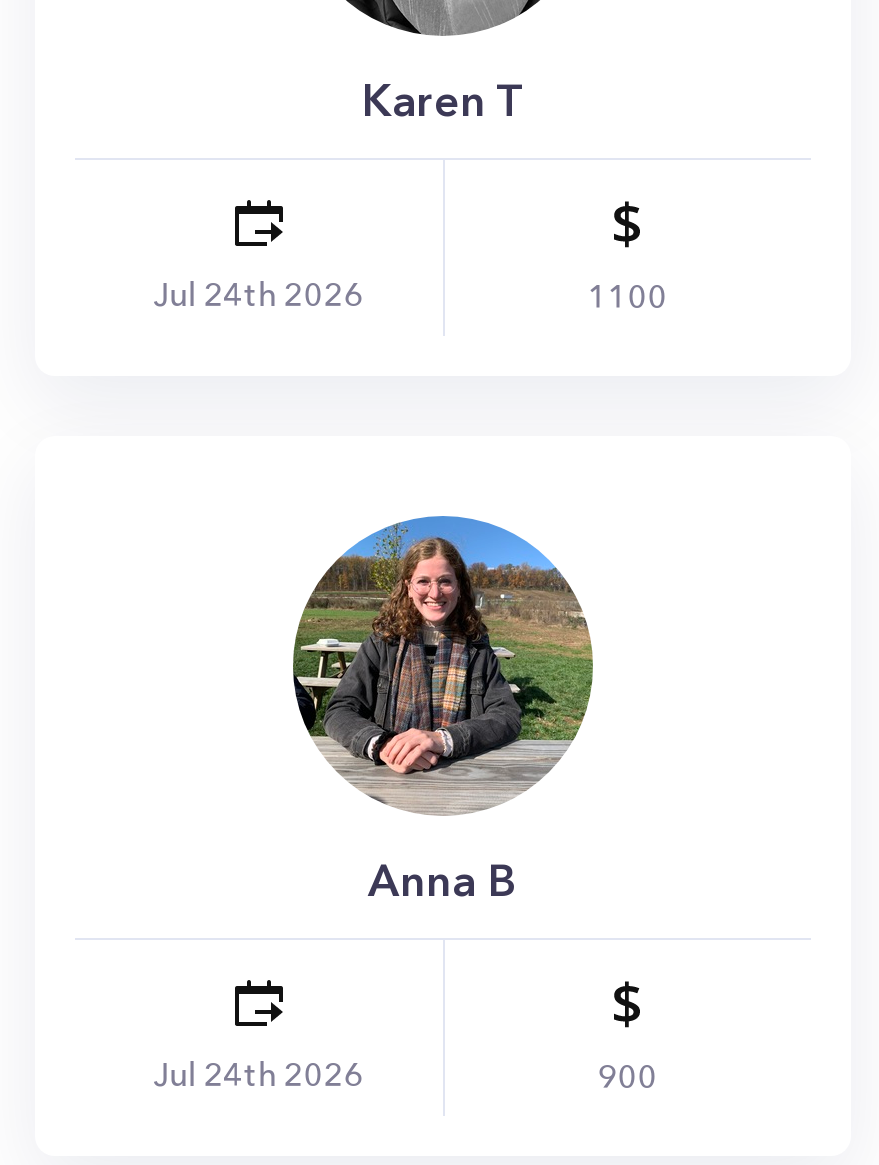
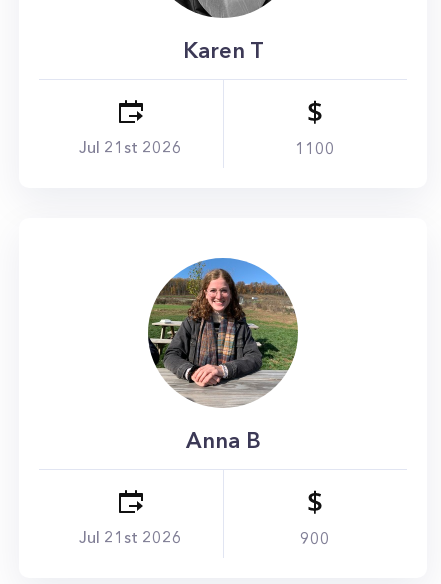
[153,274,363,314] Jul 24th 2026 -> [79,137,182,157] Jul 21st 2026
[153,1054,363,1094] Jul 24th 2026 -> [79,527,182,547] Jul 21st 2026

